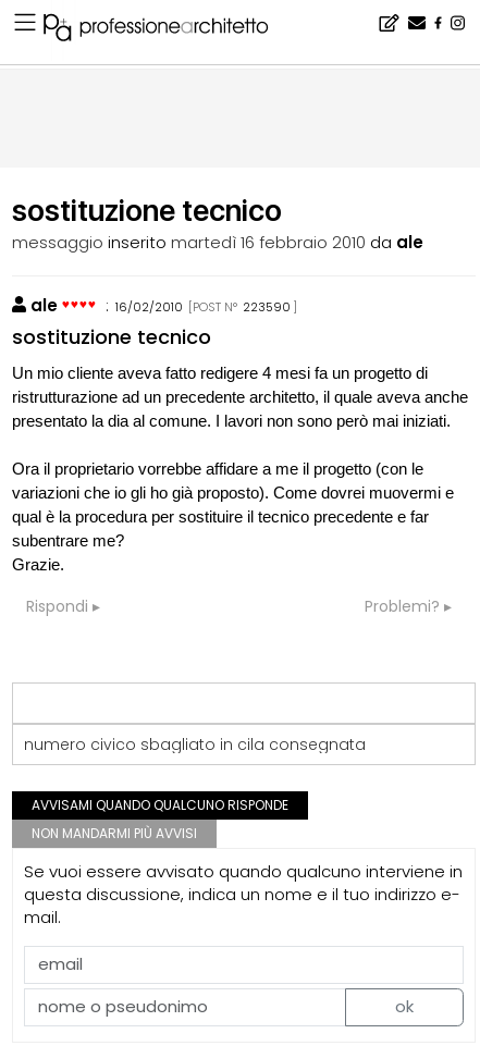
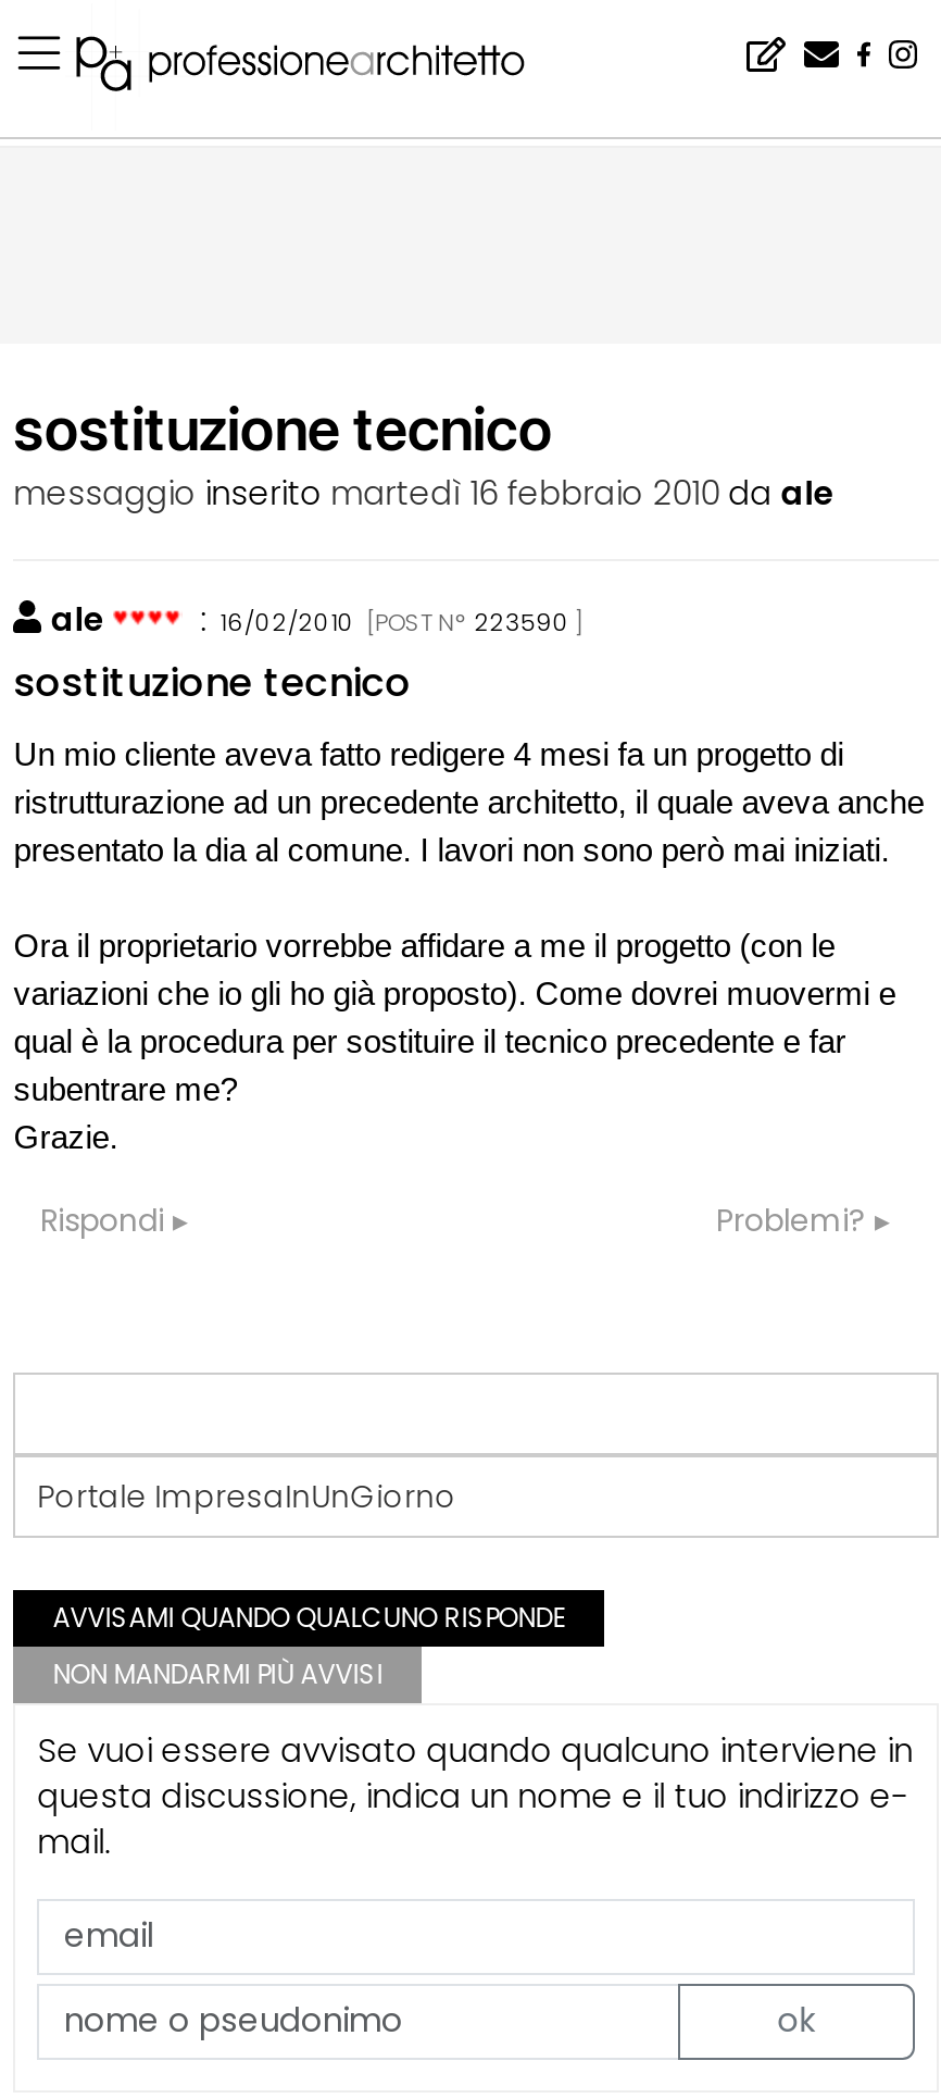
[24,733,366,755] numero civico sbagliato in cila consegnata -> [37,1474,457,1518] Portale ImpresaInUnGiorno

